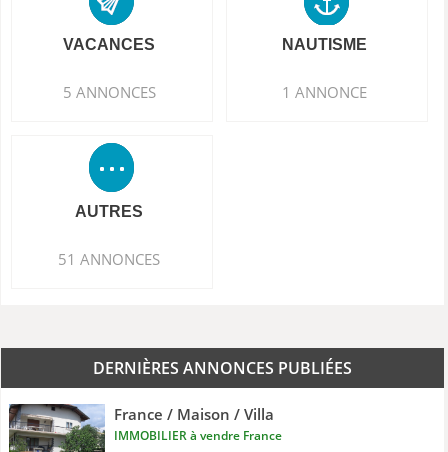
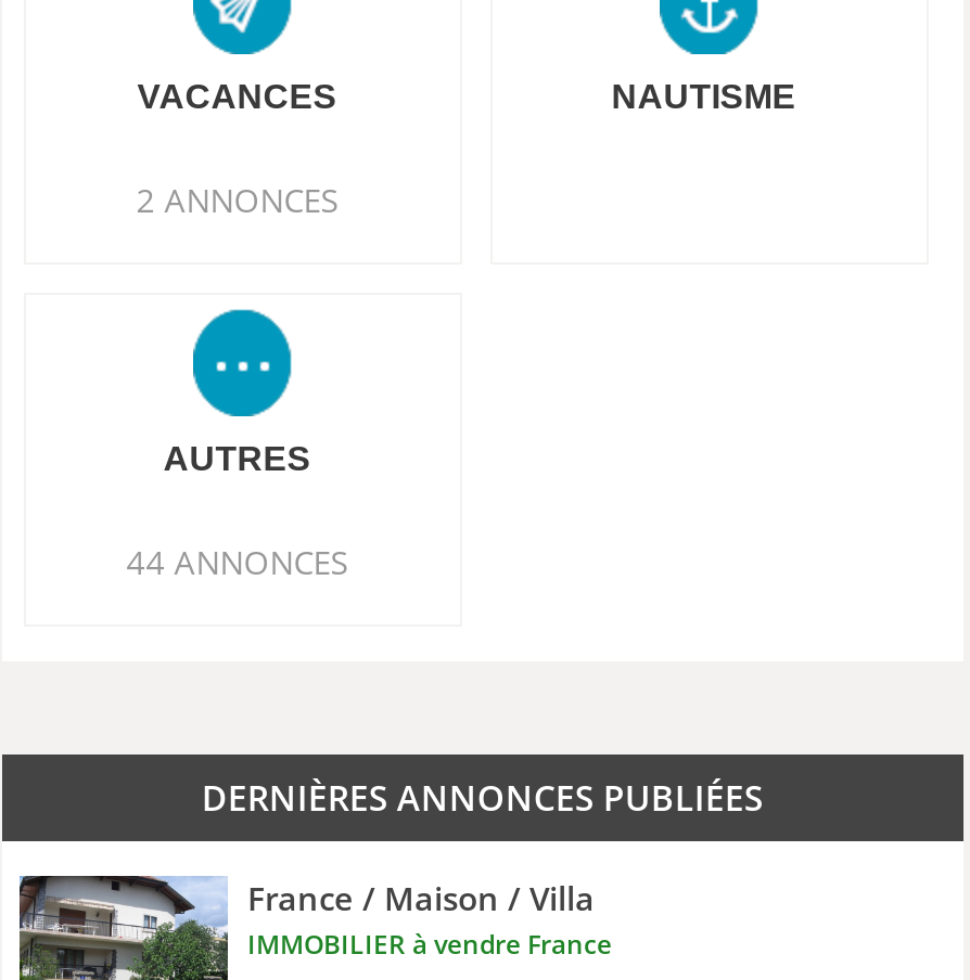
[63,82,156,102] 5 ANNONCES -> [136,178,338,221] 2 ANNONCES
[282,82,367,102] 1 ANNONCE -> none
[58,249,160,269] 51 ANNONCES -> [127,540,348,583] 44 ANNONCES

